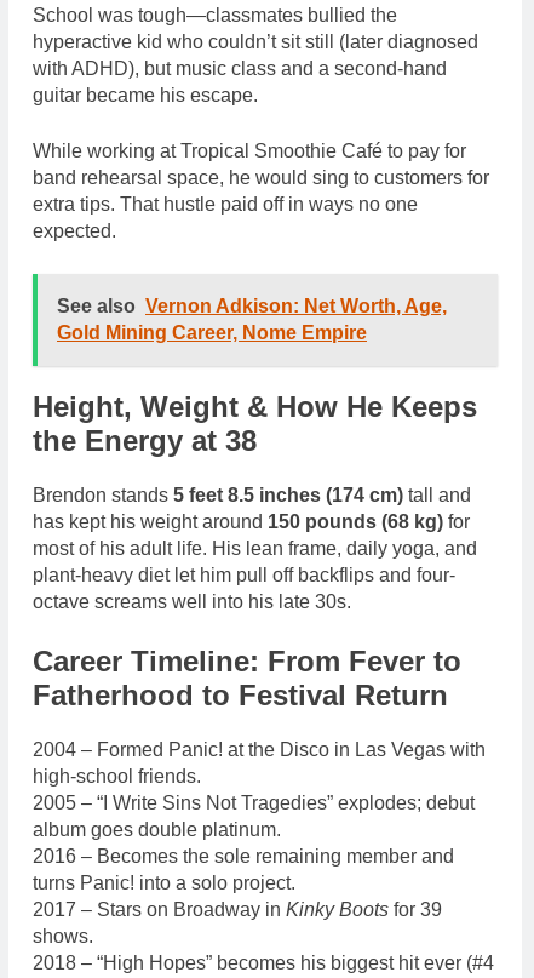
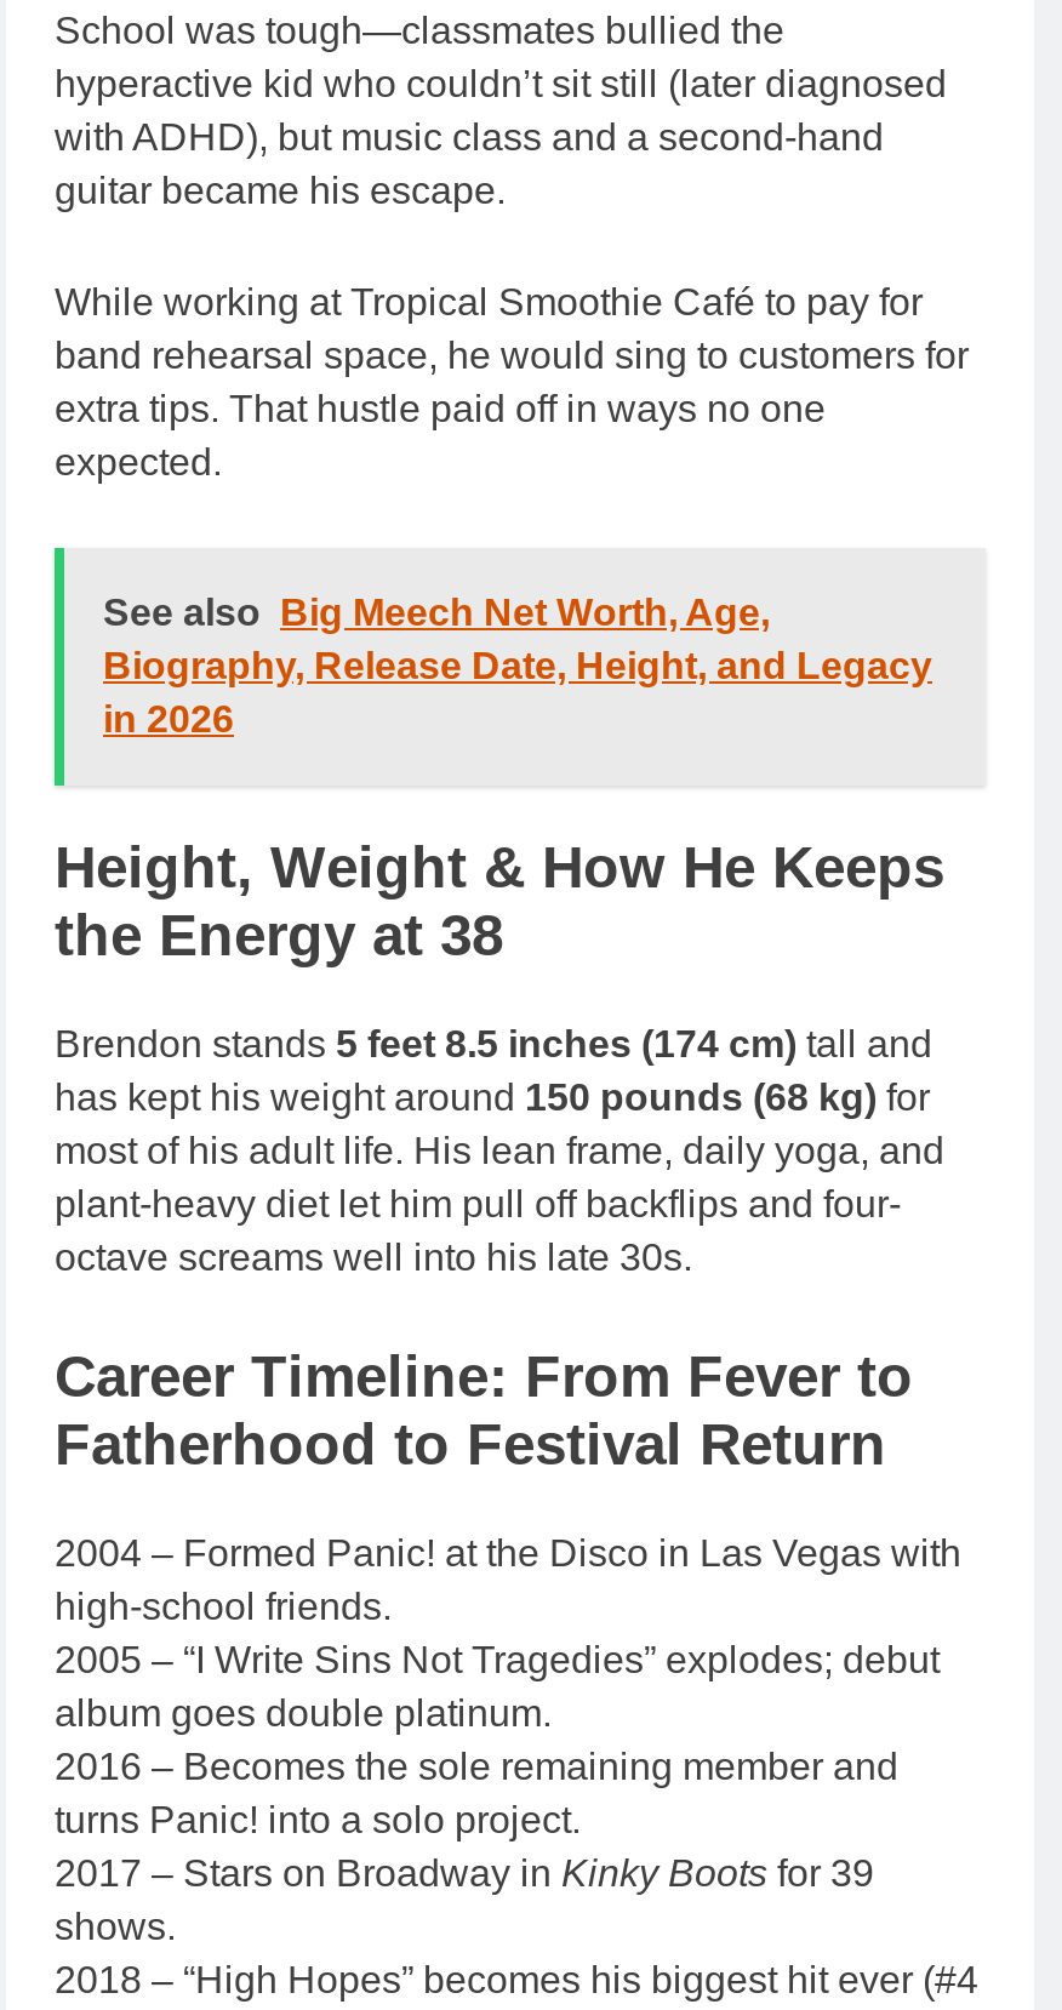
[57,296,447,343] See also Vernon Adkison: Net Worth, Age, | Gold Mining Career, Nome Empire -> [103,591,932,739] See also Big Meech Net Worth, Age, | Biography, Release Date, Height, and Legacy | in 2026

